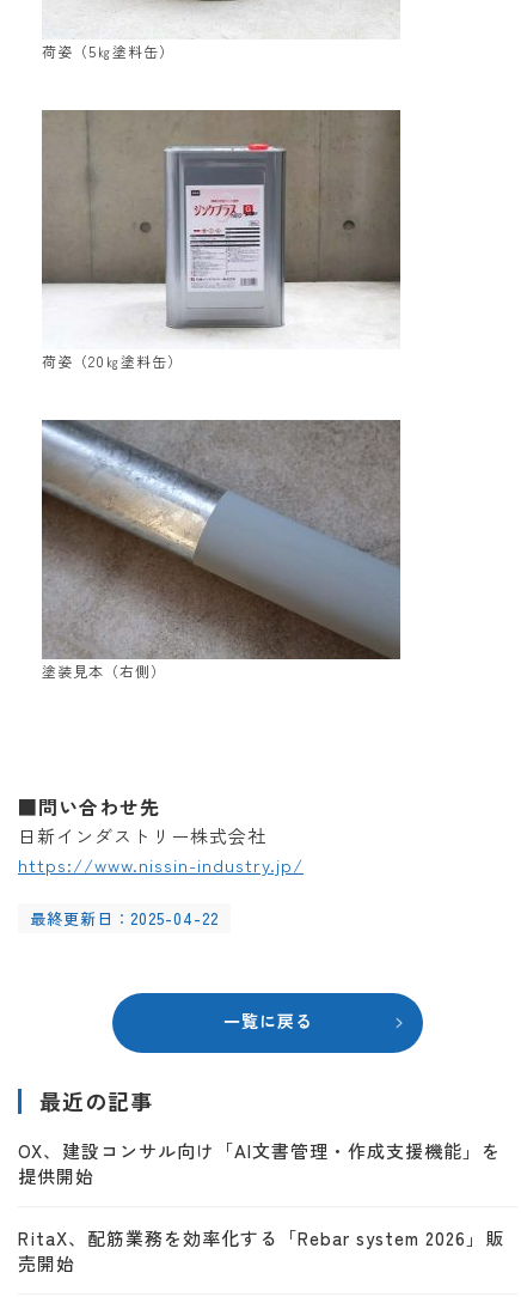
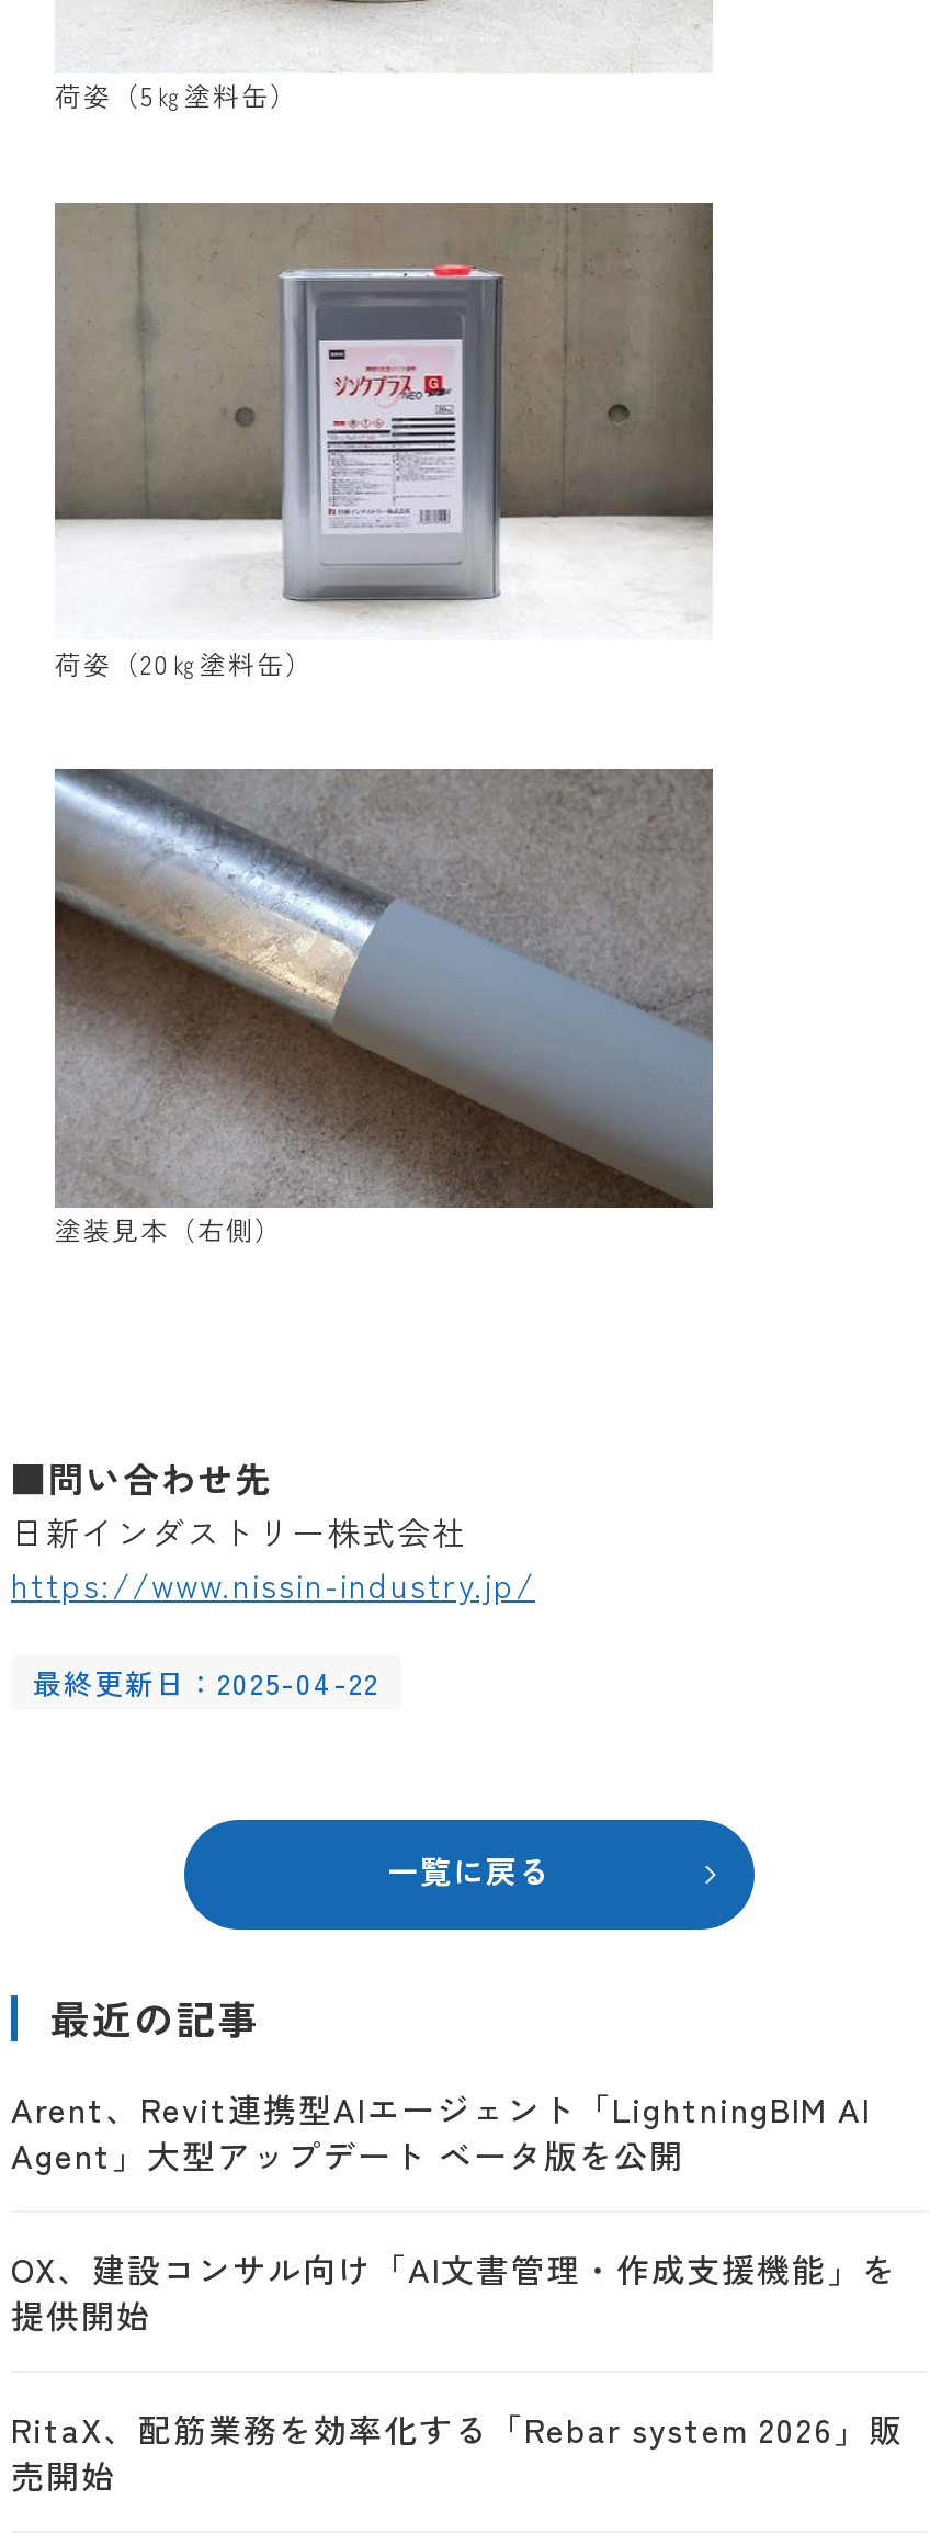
none -> [11,2085,871,2177] Arent、Revit連携型AIエージェント「LightningBIM AI | Agent」大型アップデート ベータ版を公開

